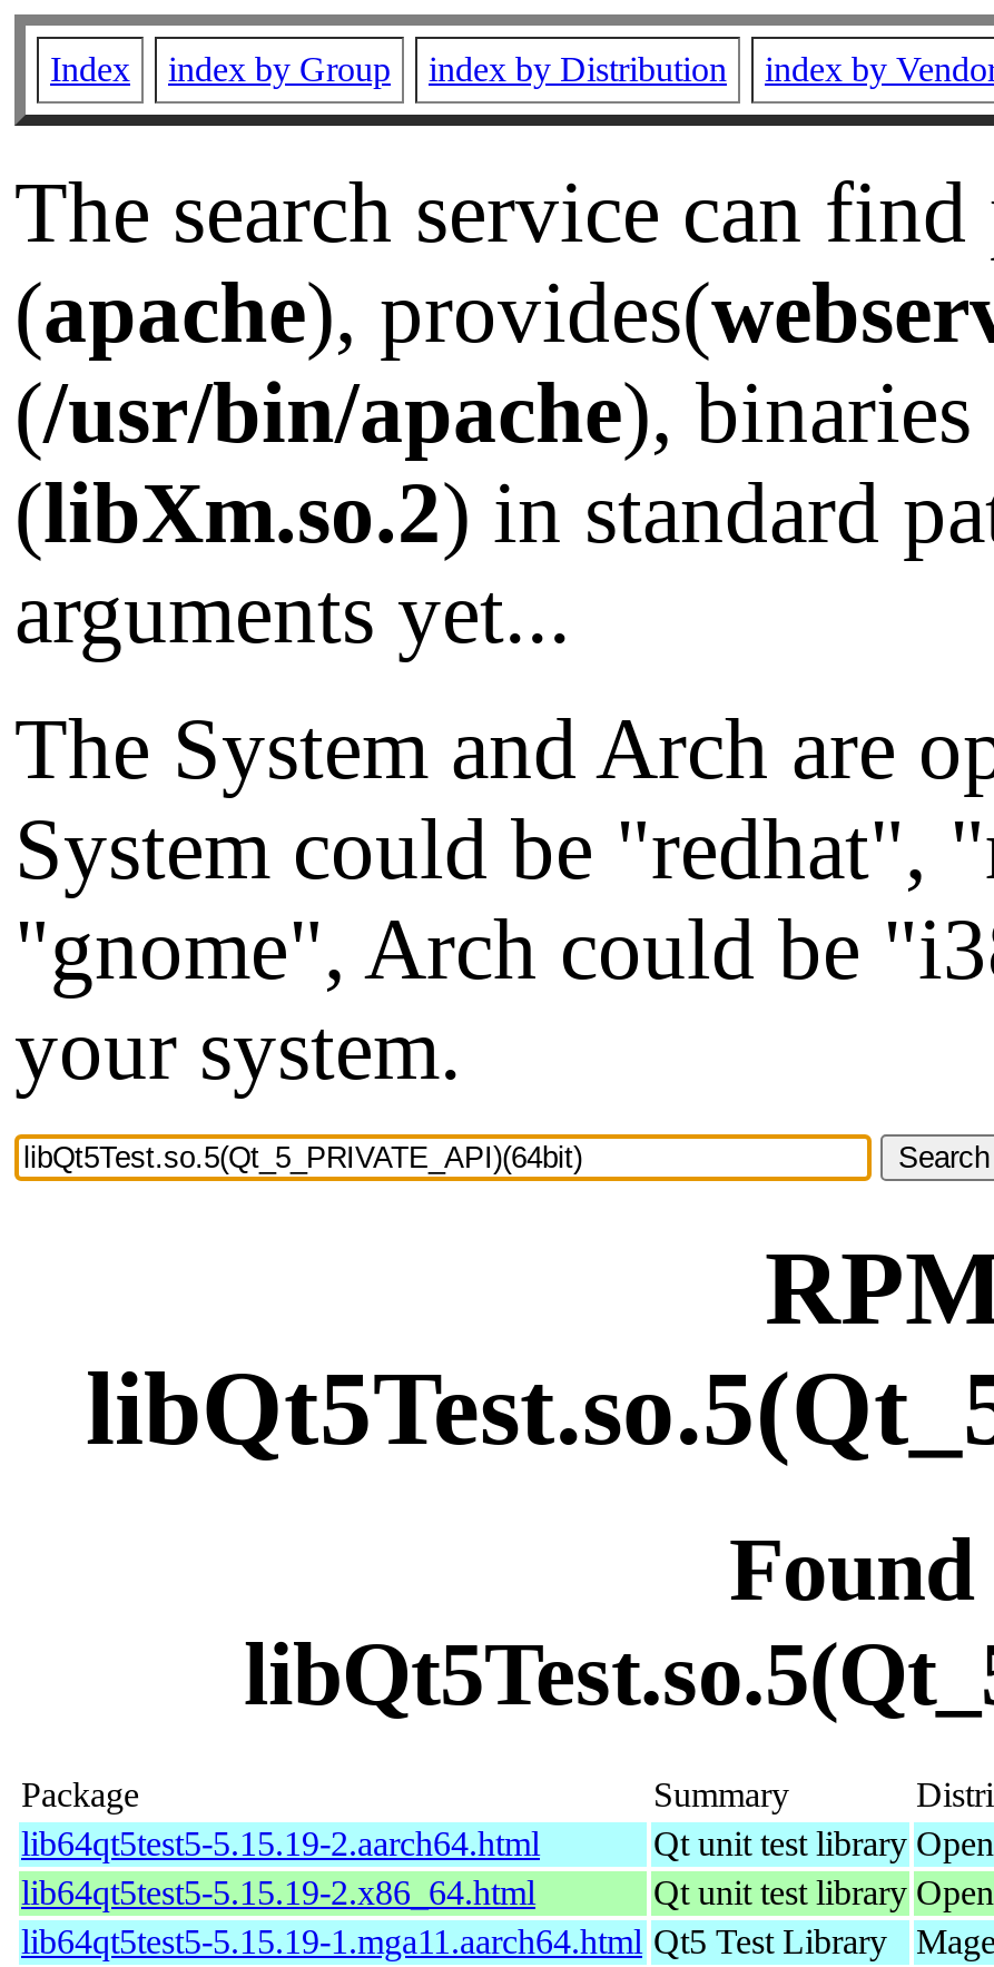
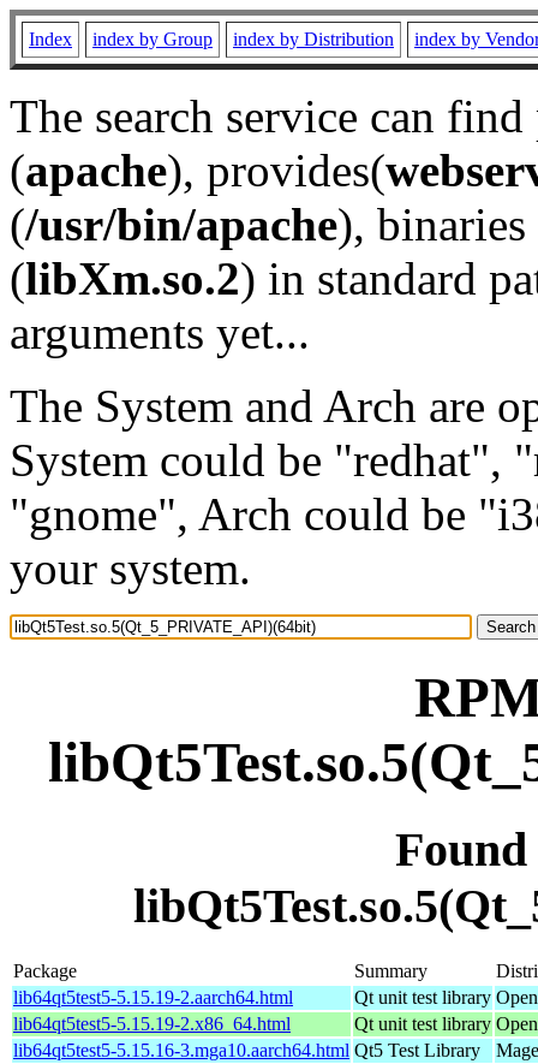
[21,1922,887,1959] lib64qt5test5-5.15.19-1.mga11.aarch64.html Qt5 Test Library -> [13,1039,480,1060] lib64qt5test5-5.15.16-3.mga10.aarch64.html Qt5 Test Library

